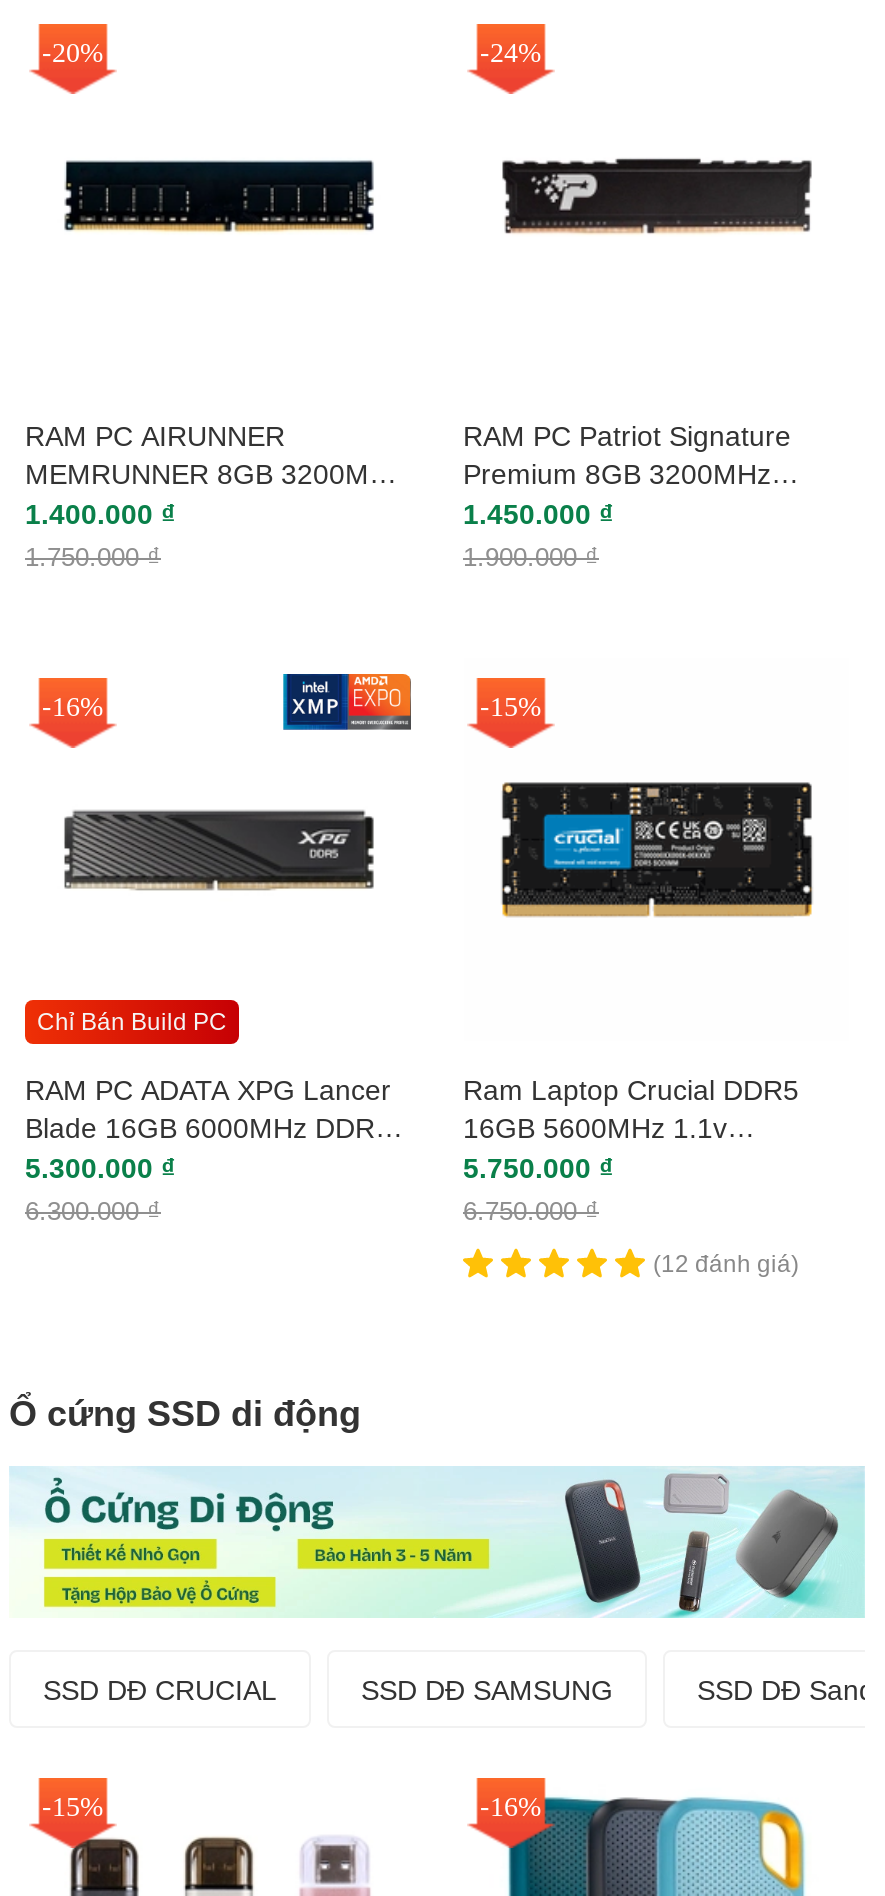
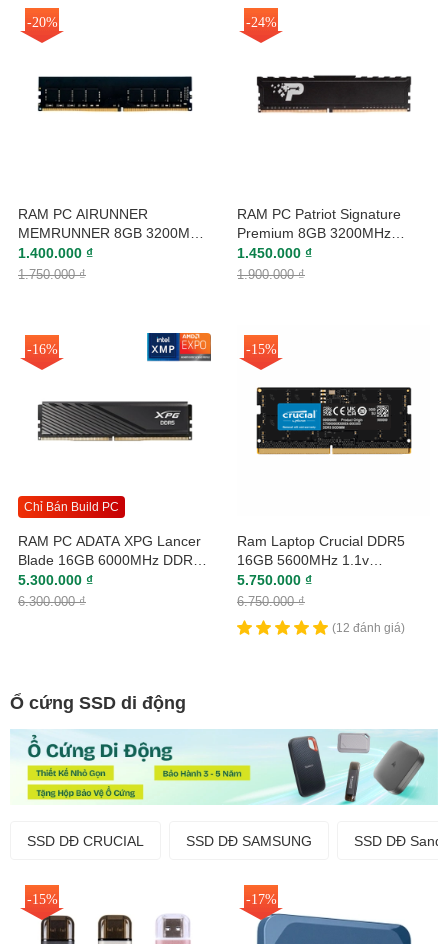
[480,1792,542,1822] -16% -> [245,892,276,907] -17%

